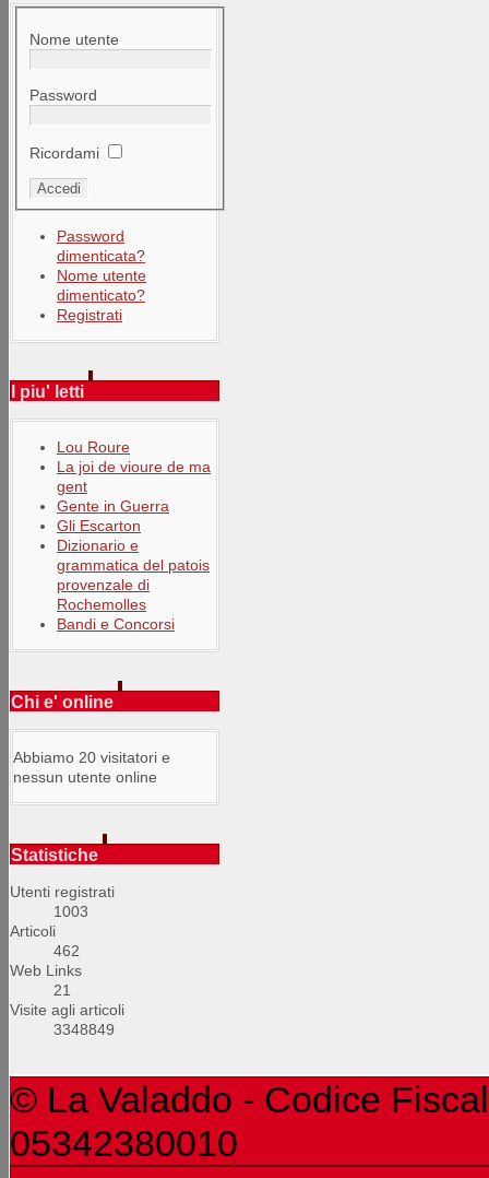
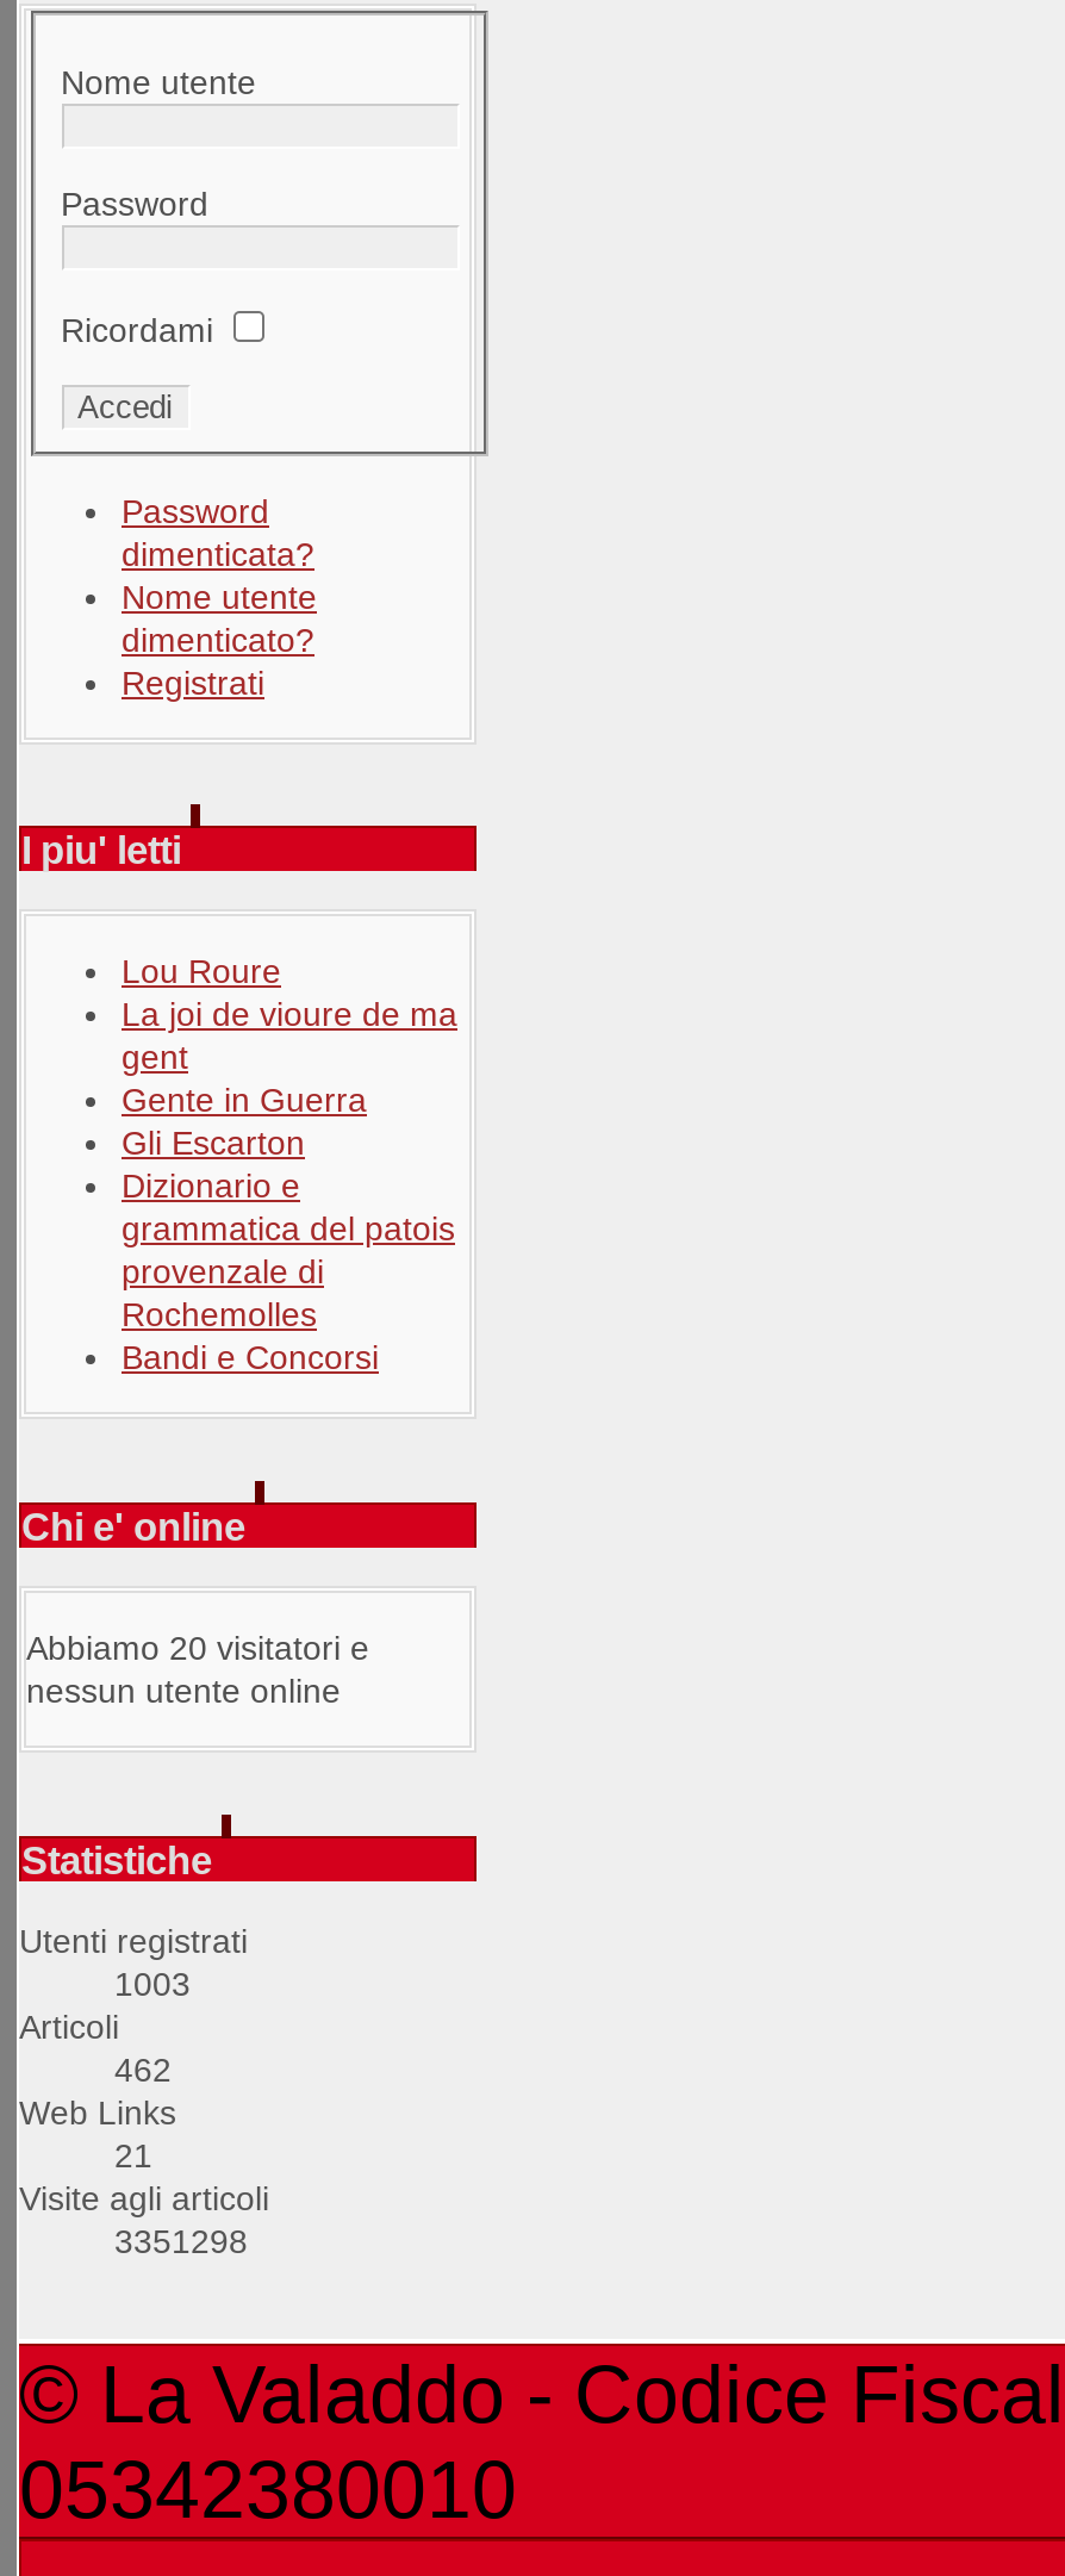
[53,1021,115,1038] 3348849 -> [114,2222,248,2260] 3351298

